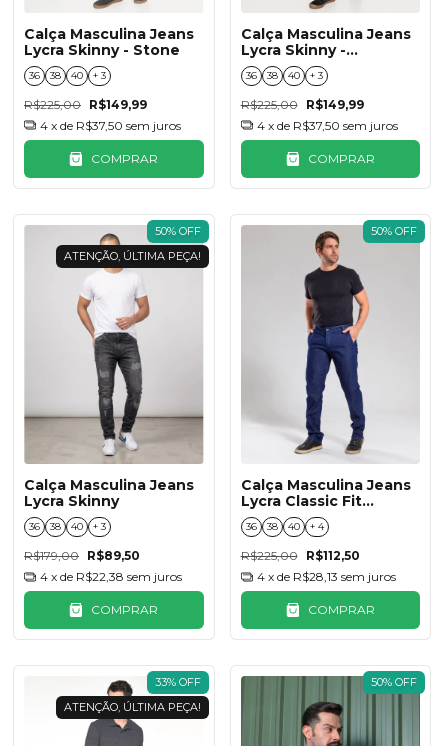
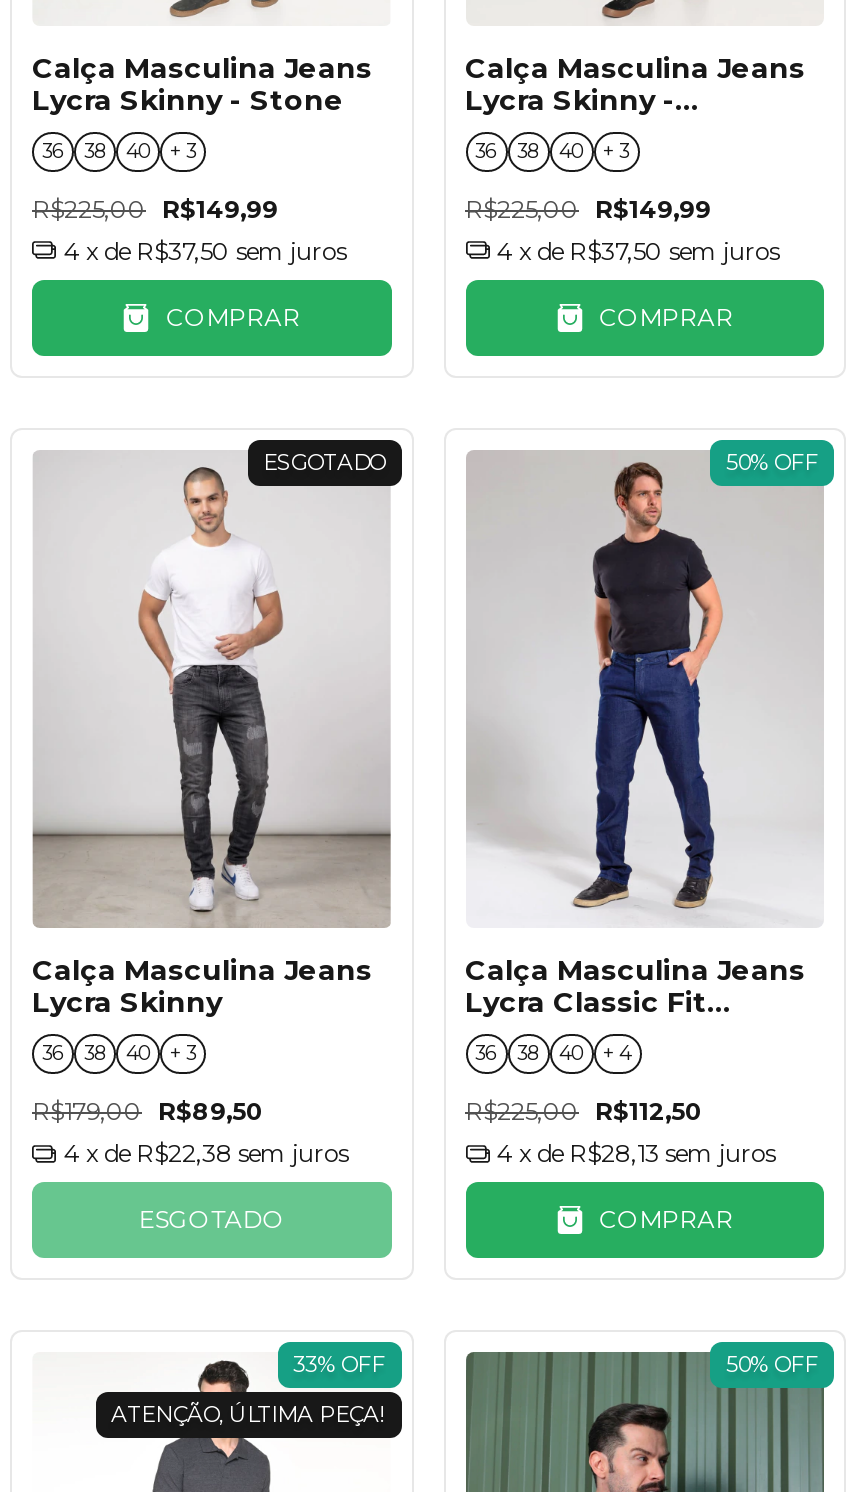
[63,224,200,263] 50% OFF | ATENÇÃO, ÚLTIMA PEÇA! -> [263,448,385,476] ESGOTADO
[91,602,158,617] COMPRAR -> [138,1204,284,1234] ESGOTADO

